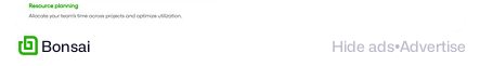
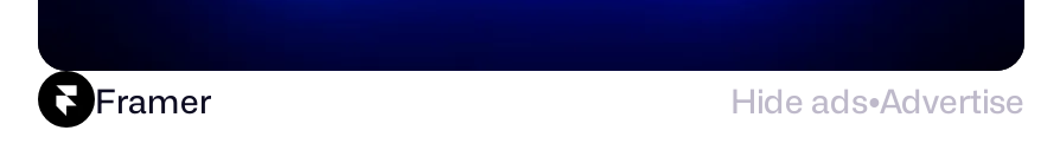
[41,36,90,55] Bonsai -> [95,79,211,119] Framer

